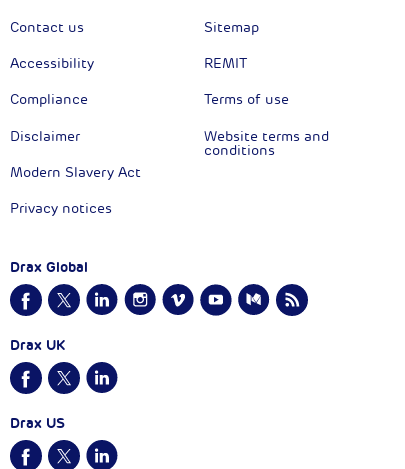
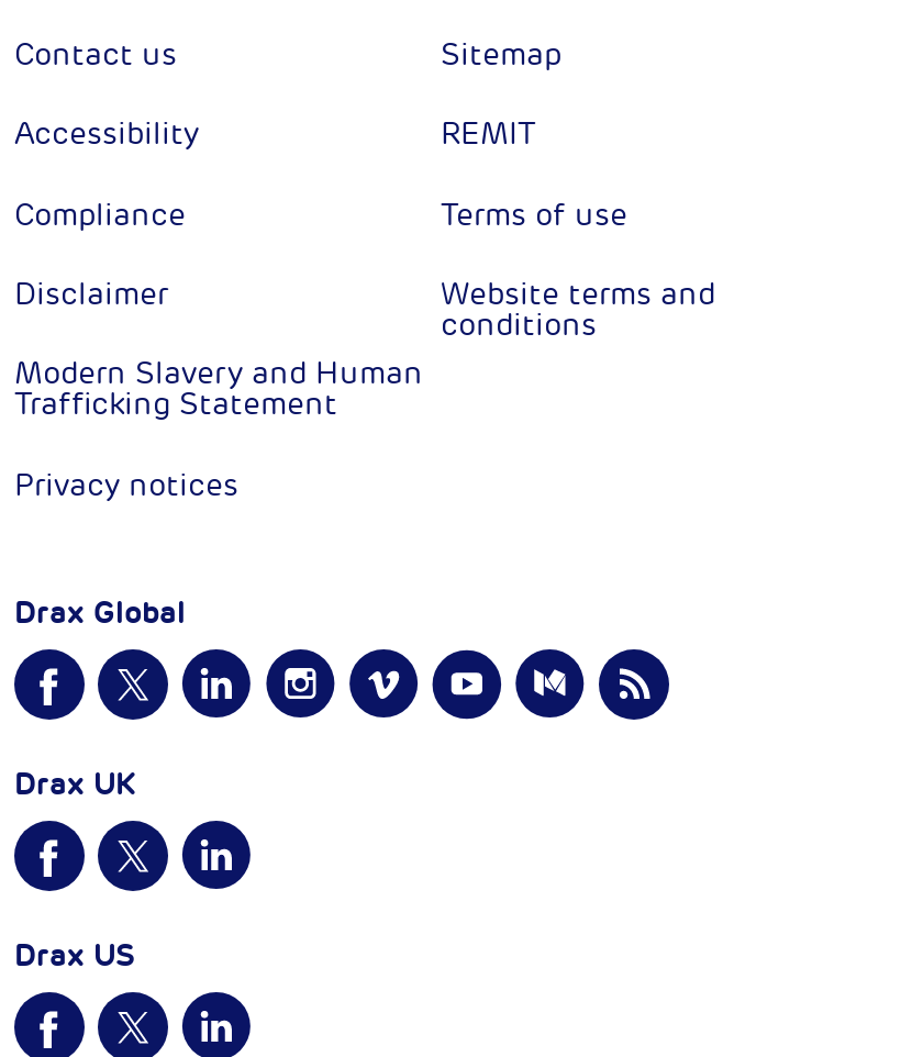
[10,164,141,181] Modern Slavery Act -> [14,356,423,424] Modern Slavery and Human | Trafficking Statement

